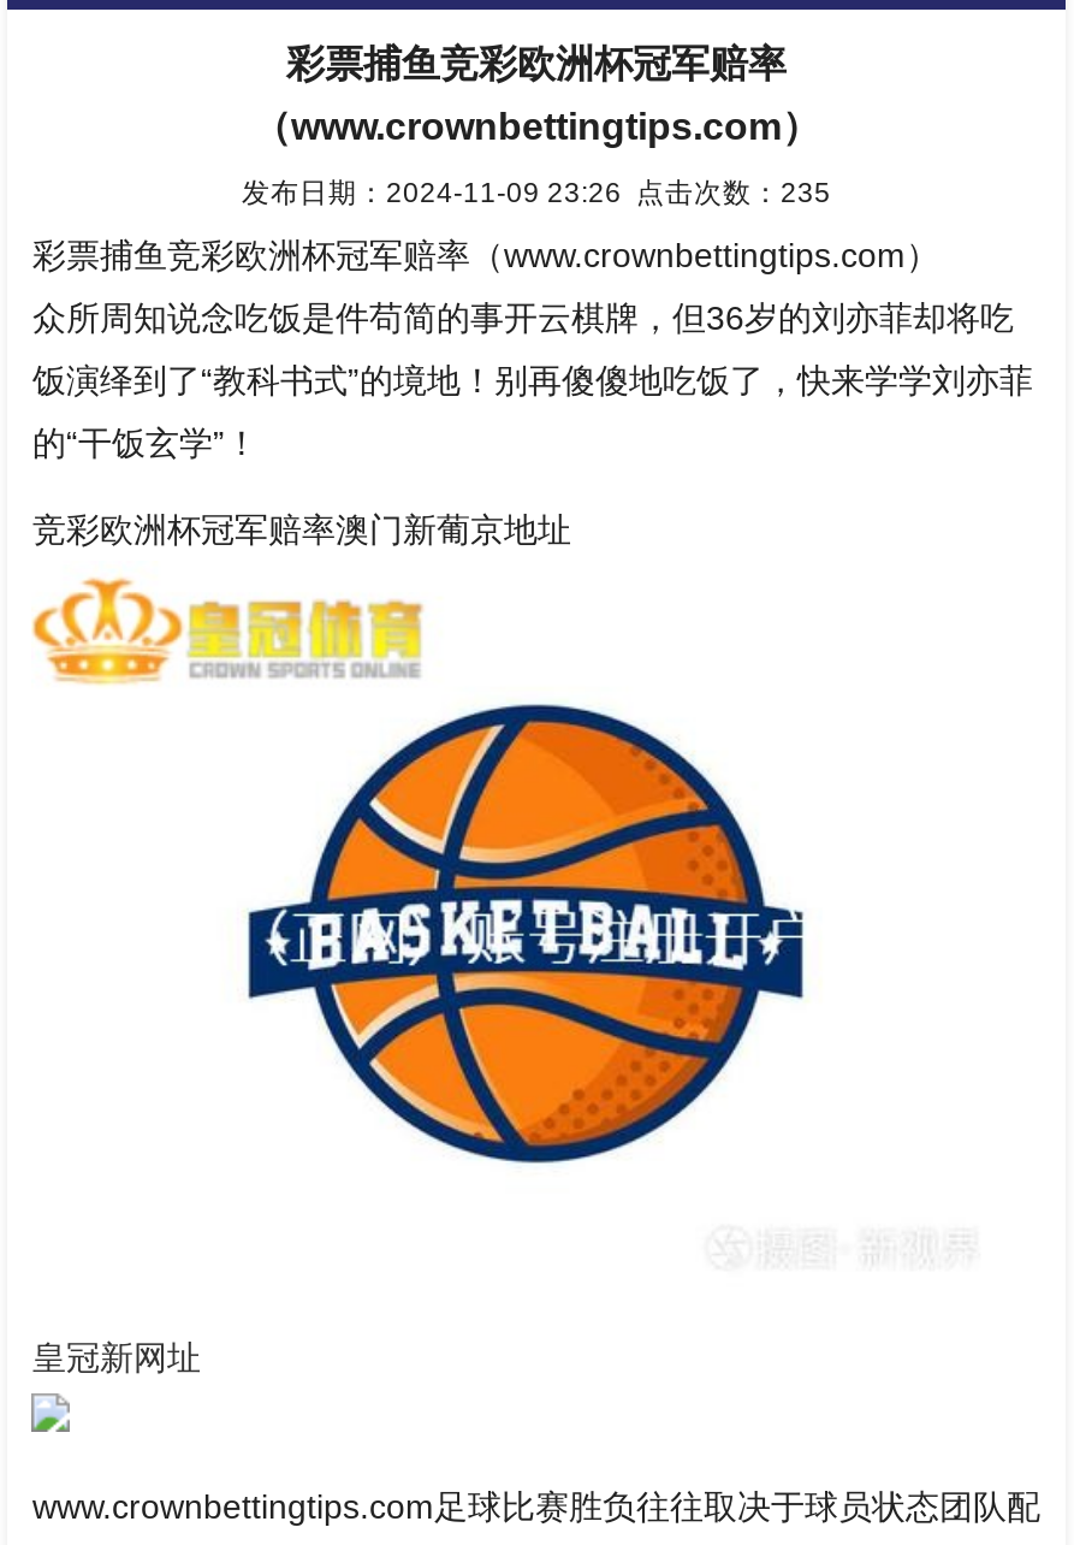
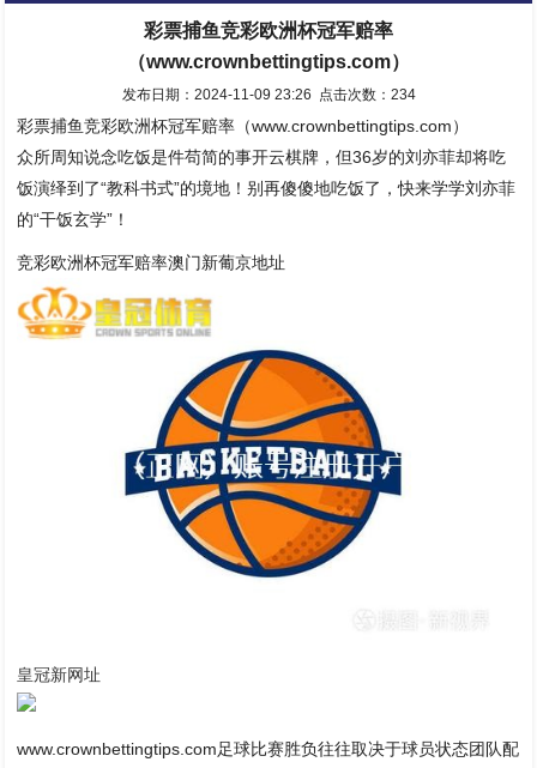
[242,176,831,207] 发布日期：2024-11-09 23:26 点击次数：235 -> [122,86,415,102] 发布日期：2024-11-09 23:26 点击次数：234

